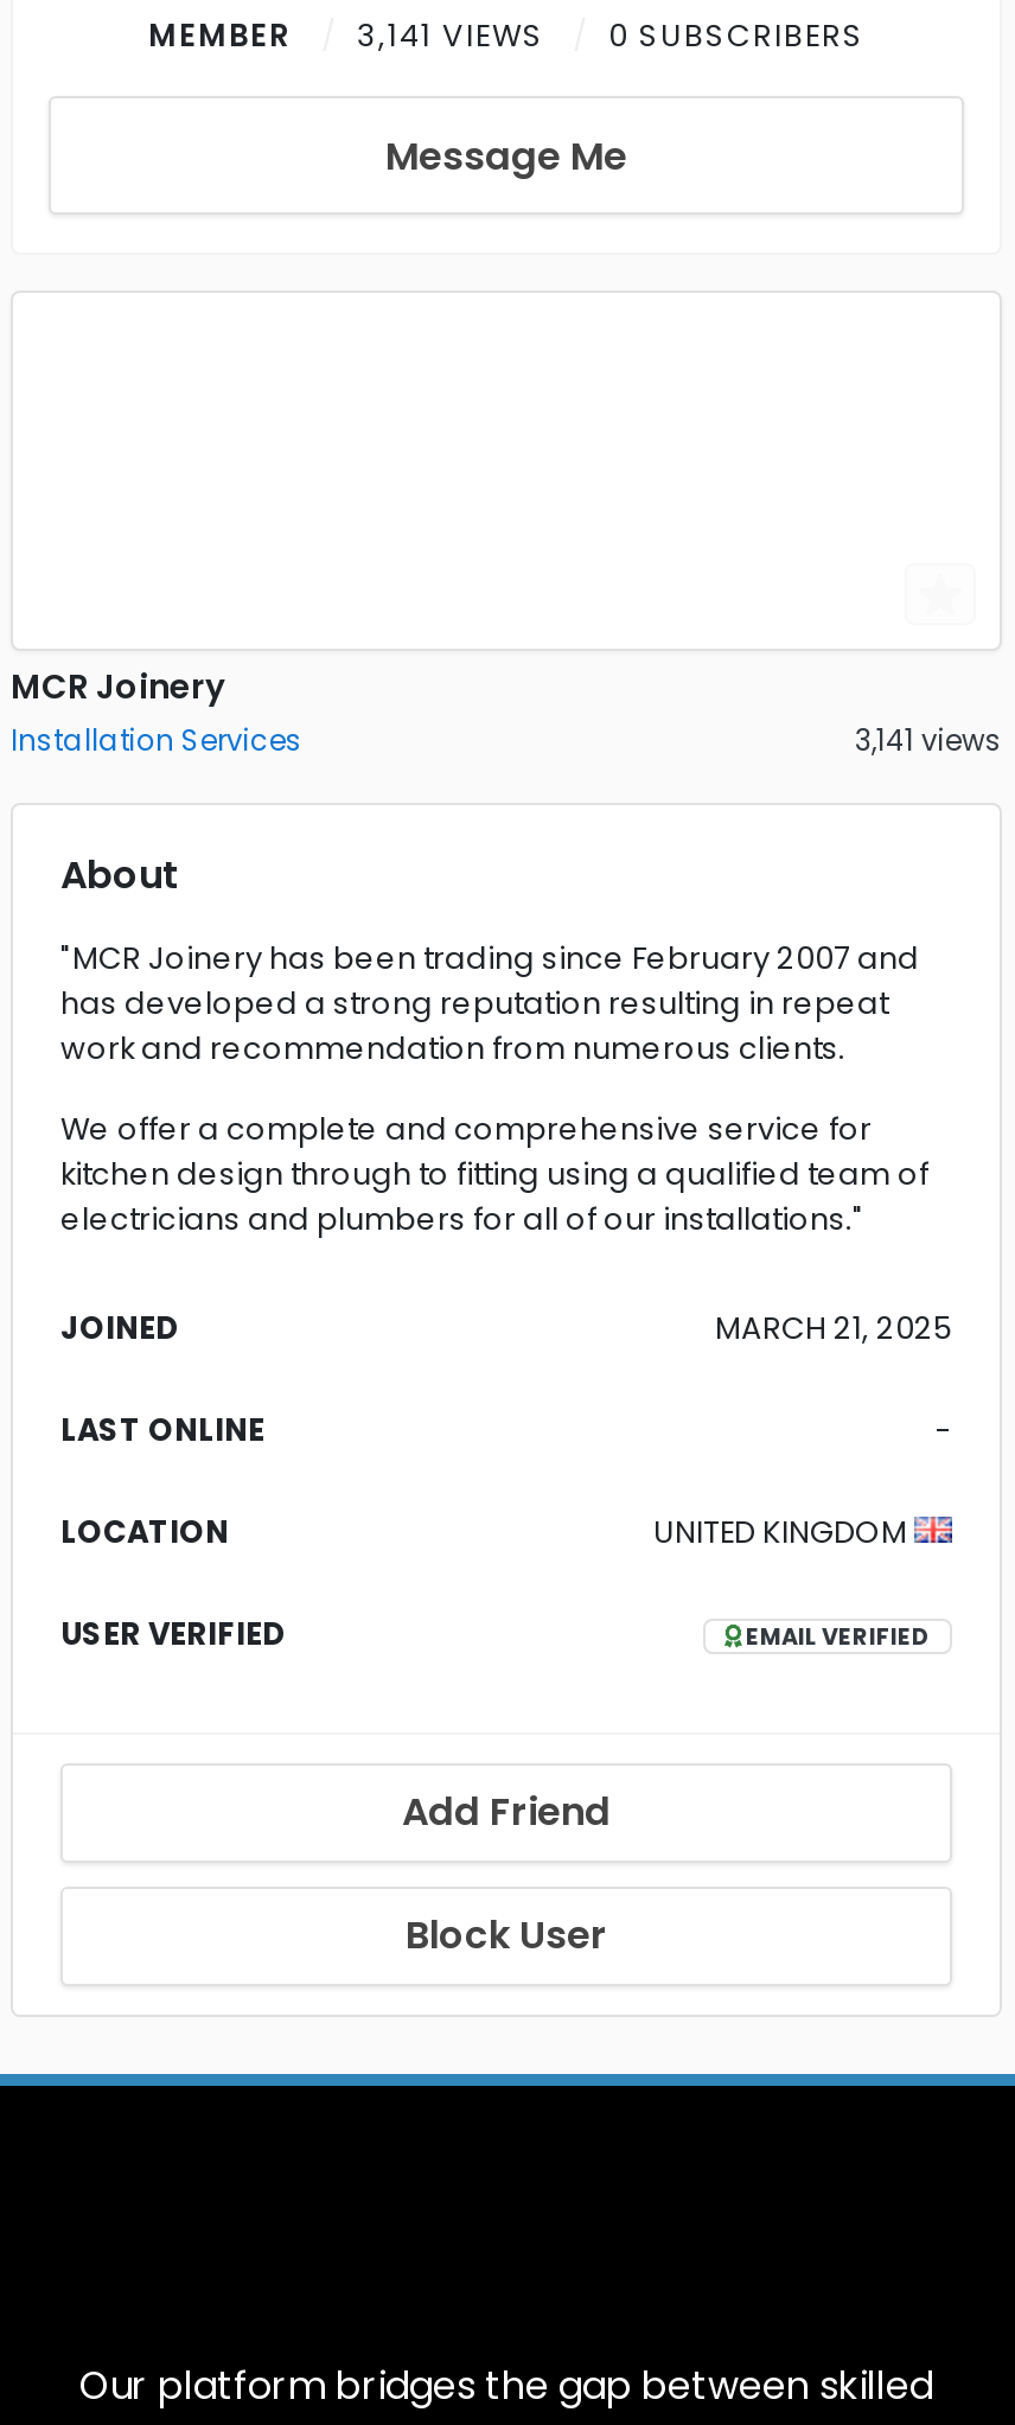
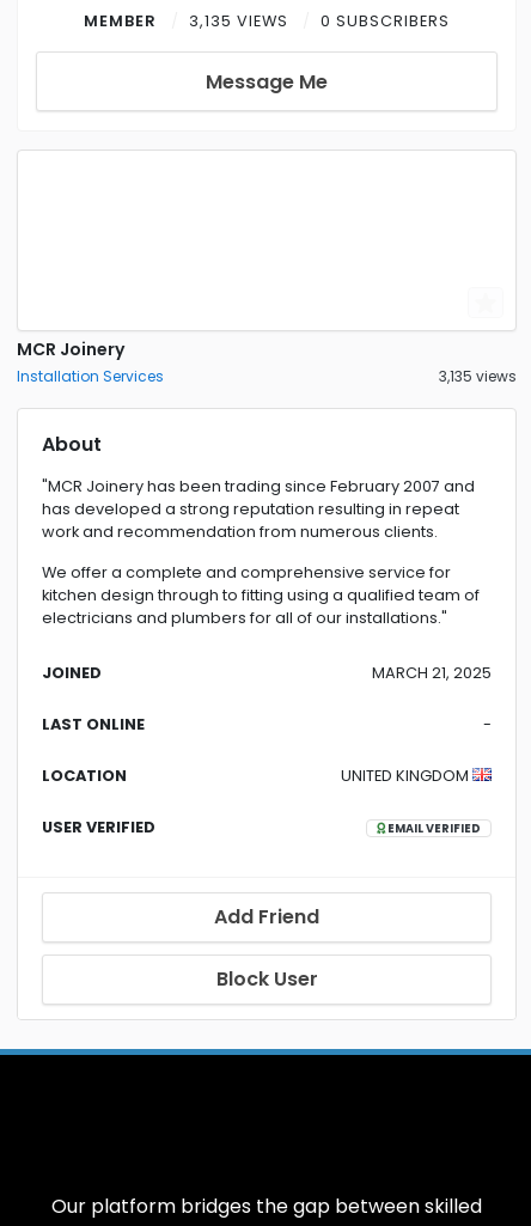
[148,15,864,56] MEMBER 3,141 VIEWS 0 SUBSCRIBERS -> [84,11,450,31] MEMBER 3,135 VIEWS 0 SUBSCRIBERS
[855,720,1002,760] 3,141 views -> [439,366,517,386] 3,135 views

